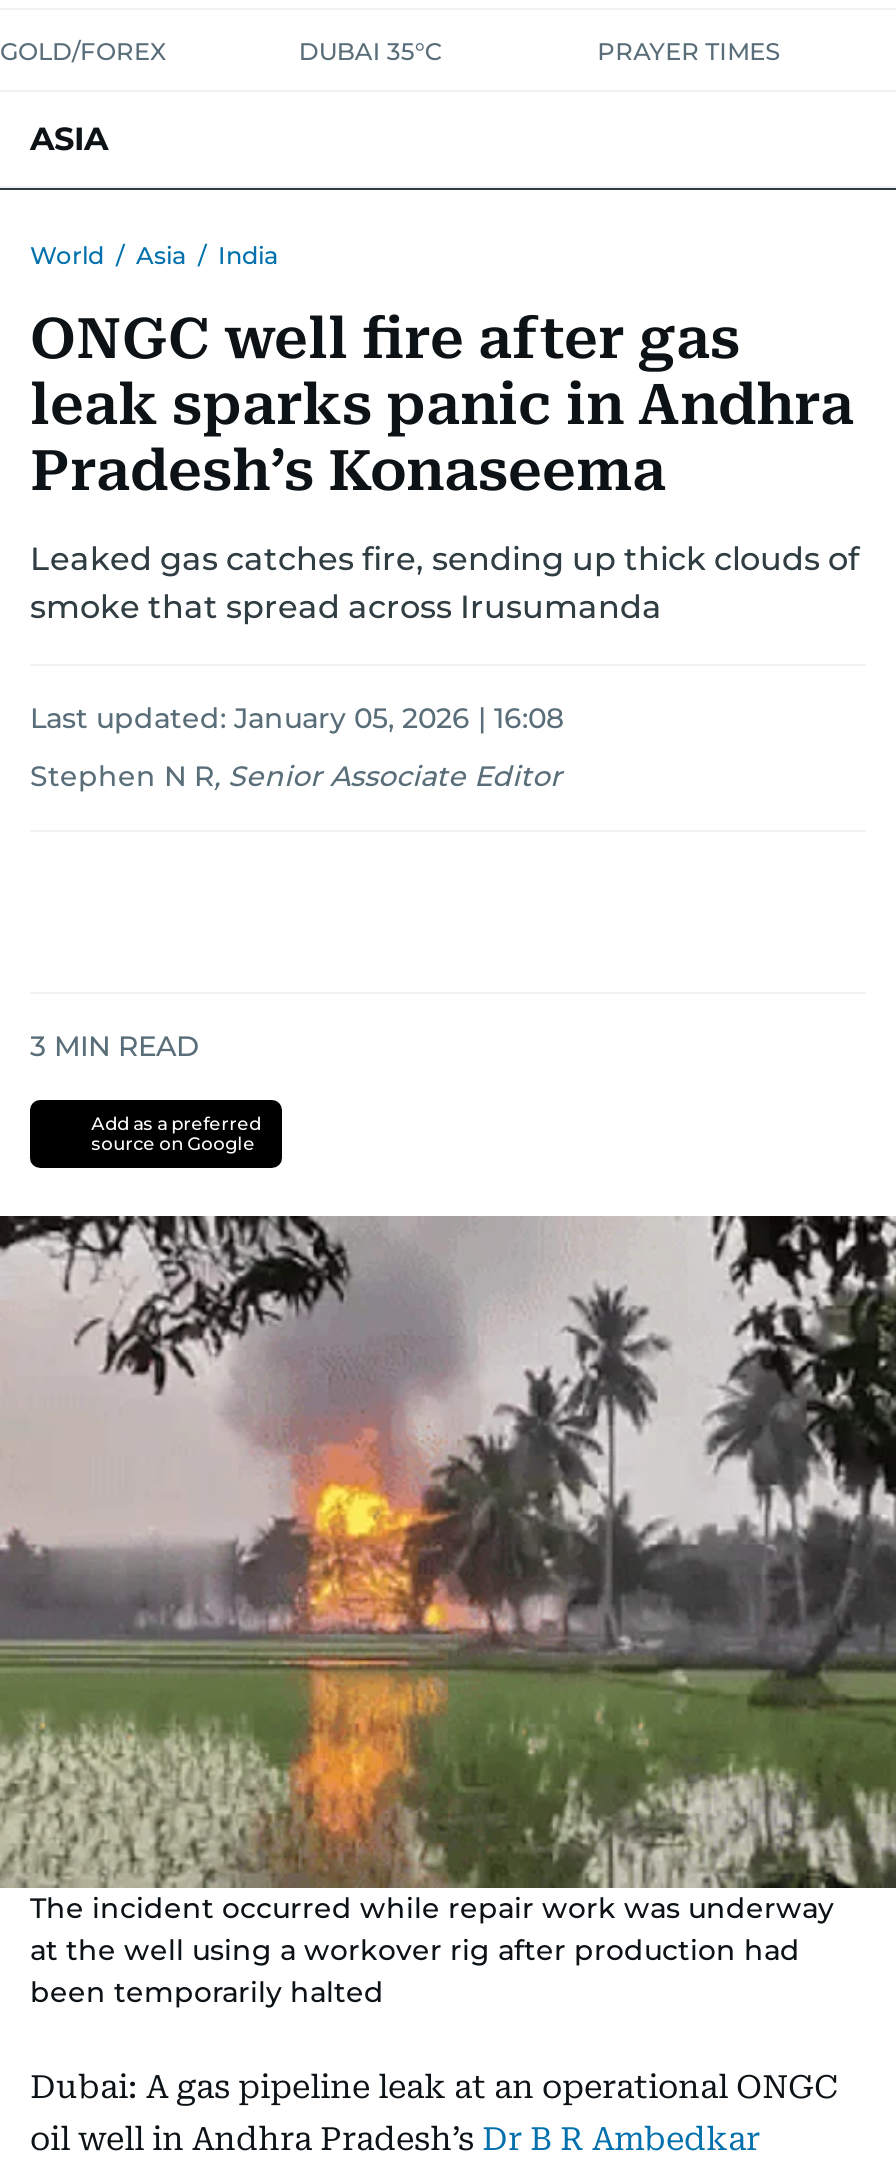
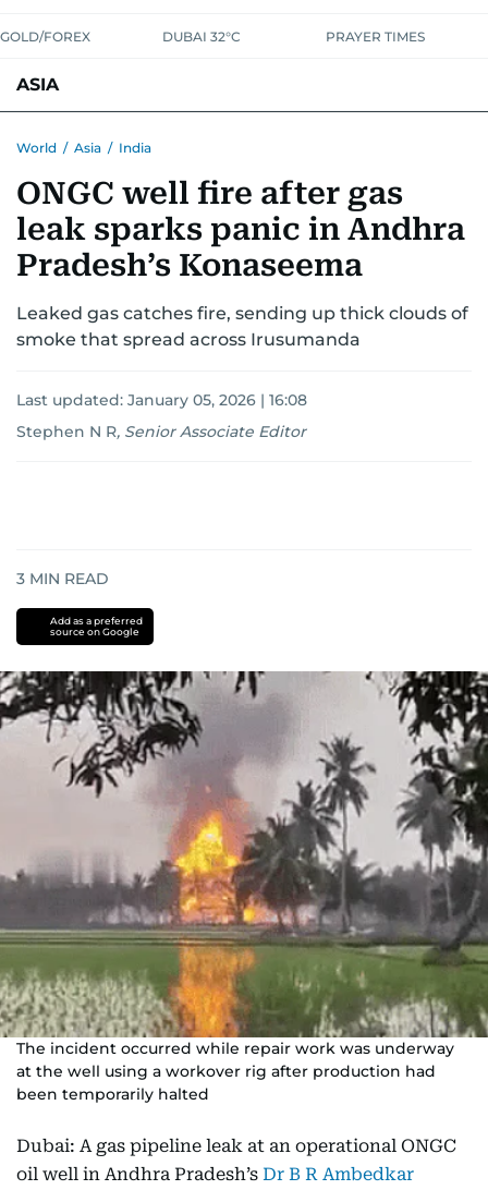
[299,36,443,66] DUBAI 35°C -> [163,28,241,45] DUBAI 32°C
[6,1214,890,1888] [image] -> [3,671,485,1037] [image]

